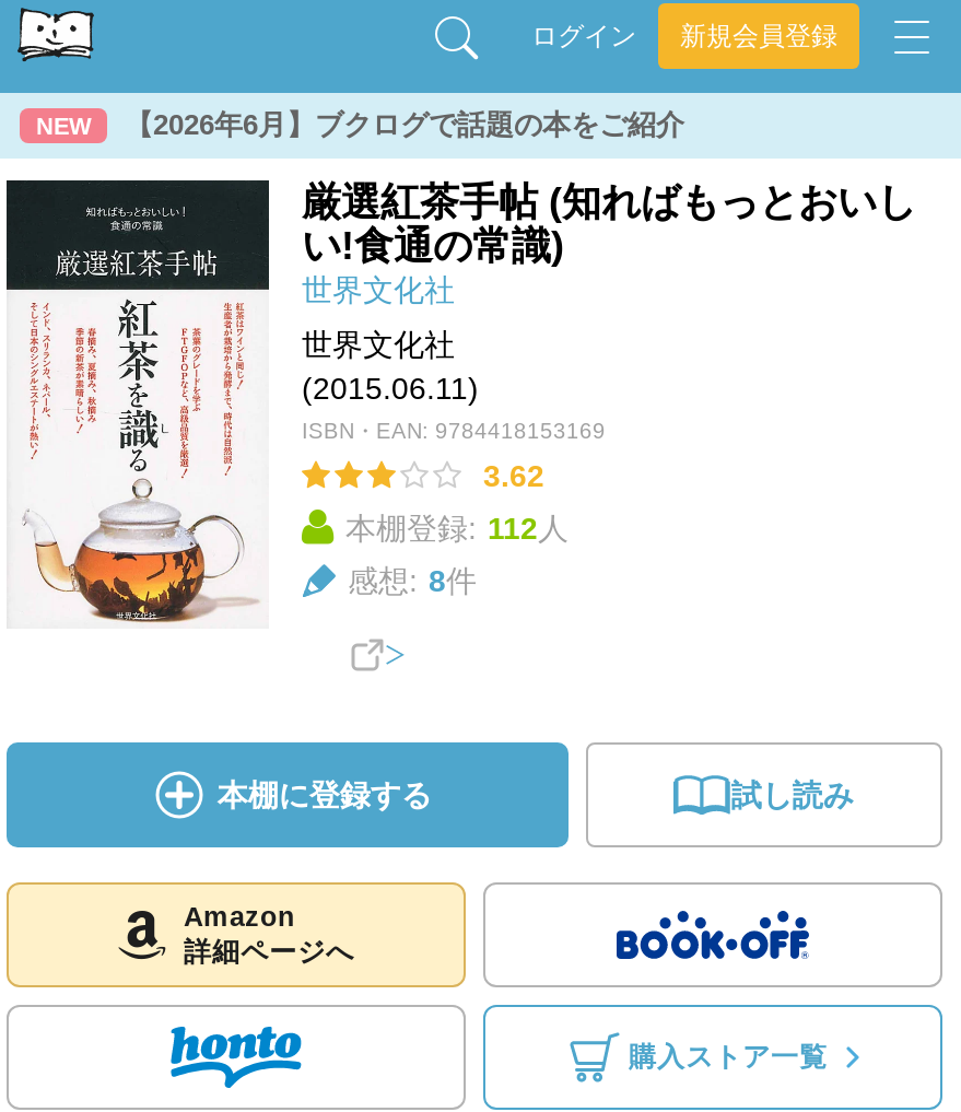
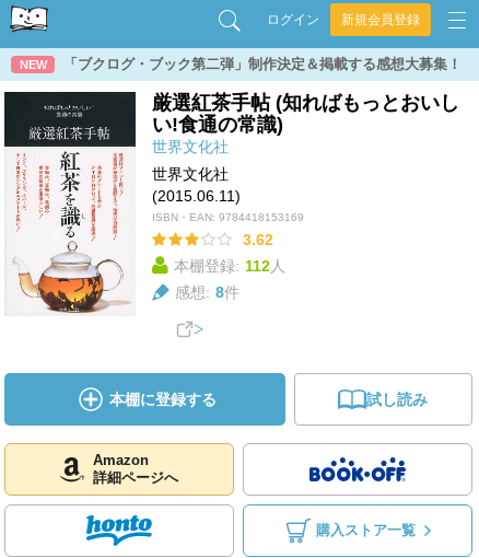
[125,108,684,141] 【2026年6月】ブクログで話題の本をご紹介 -> [63,56,462,72] 「ブクログ・ブック第二弾」制作決定＆掲載する感想大募集！

